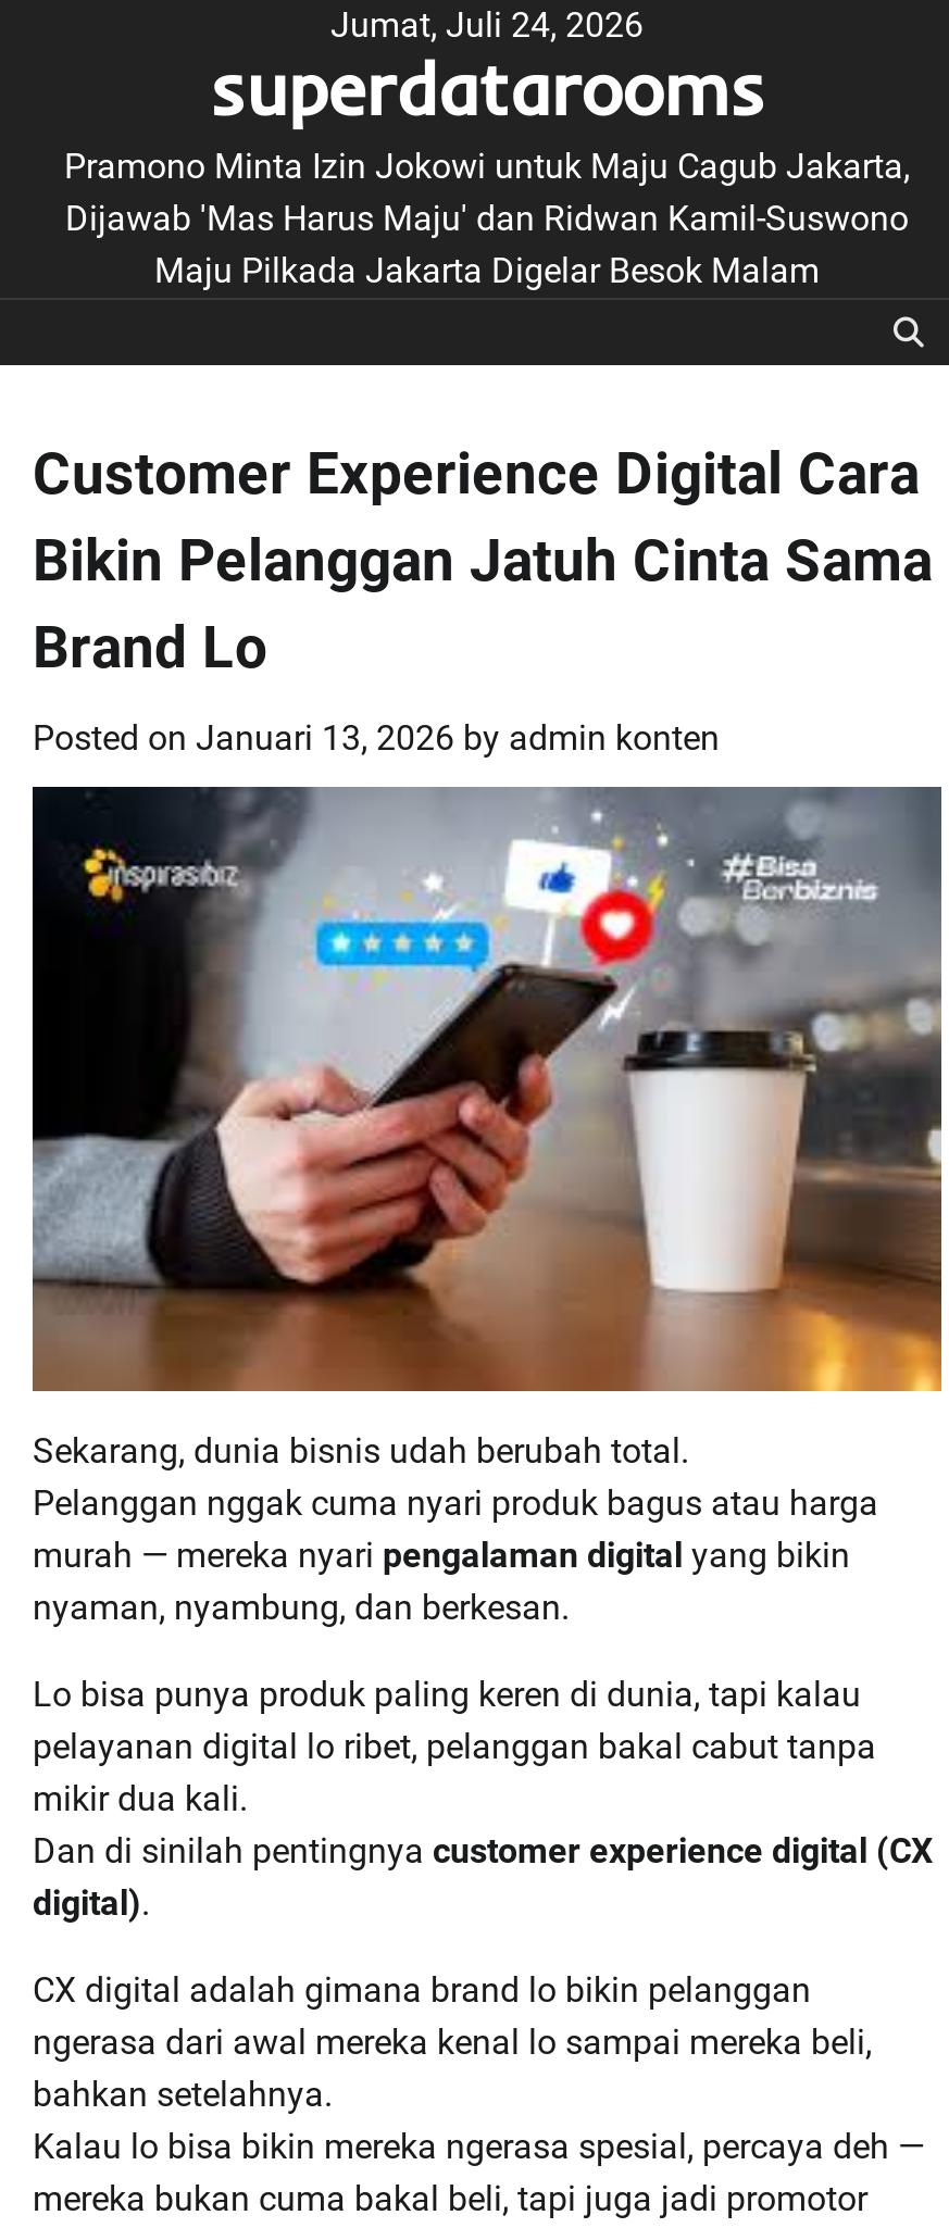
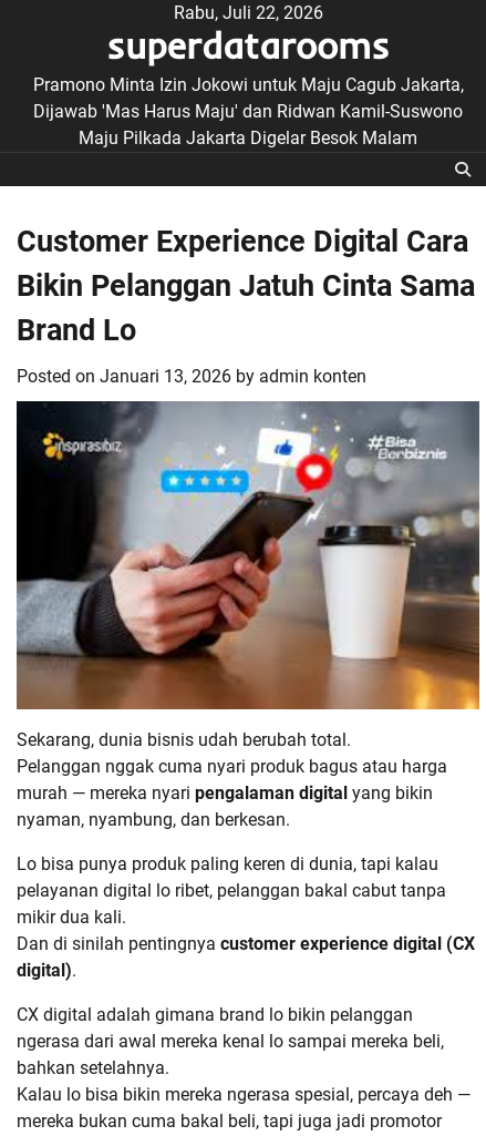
[330,4,644,46] Jumat, Juli 24, 2026 -> [173,2,323,23] Rabu, Juli 22, 2026

